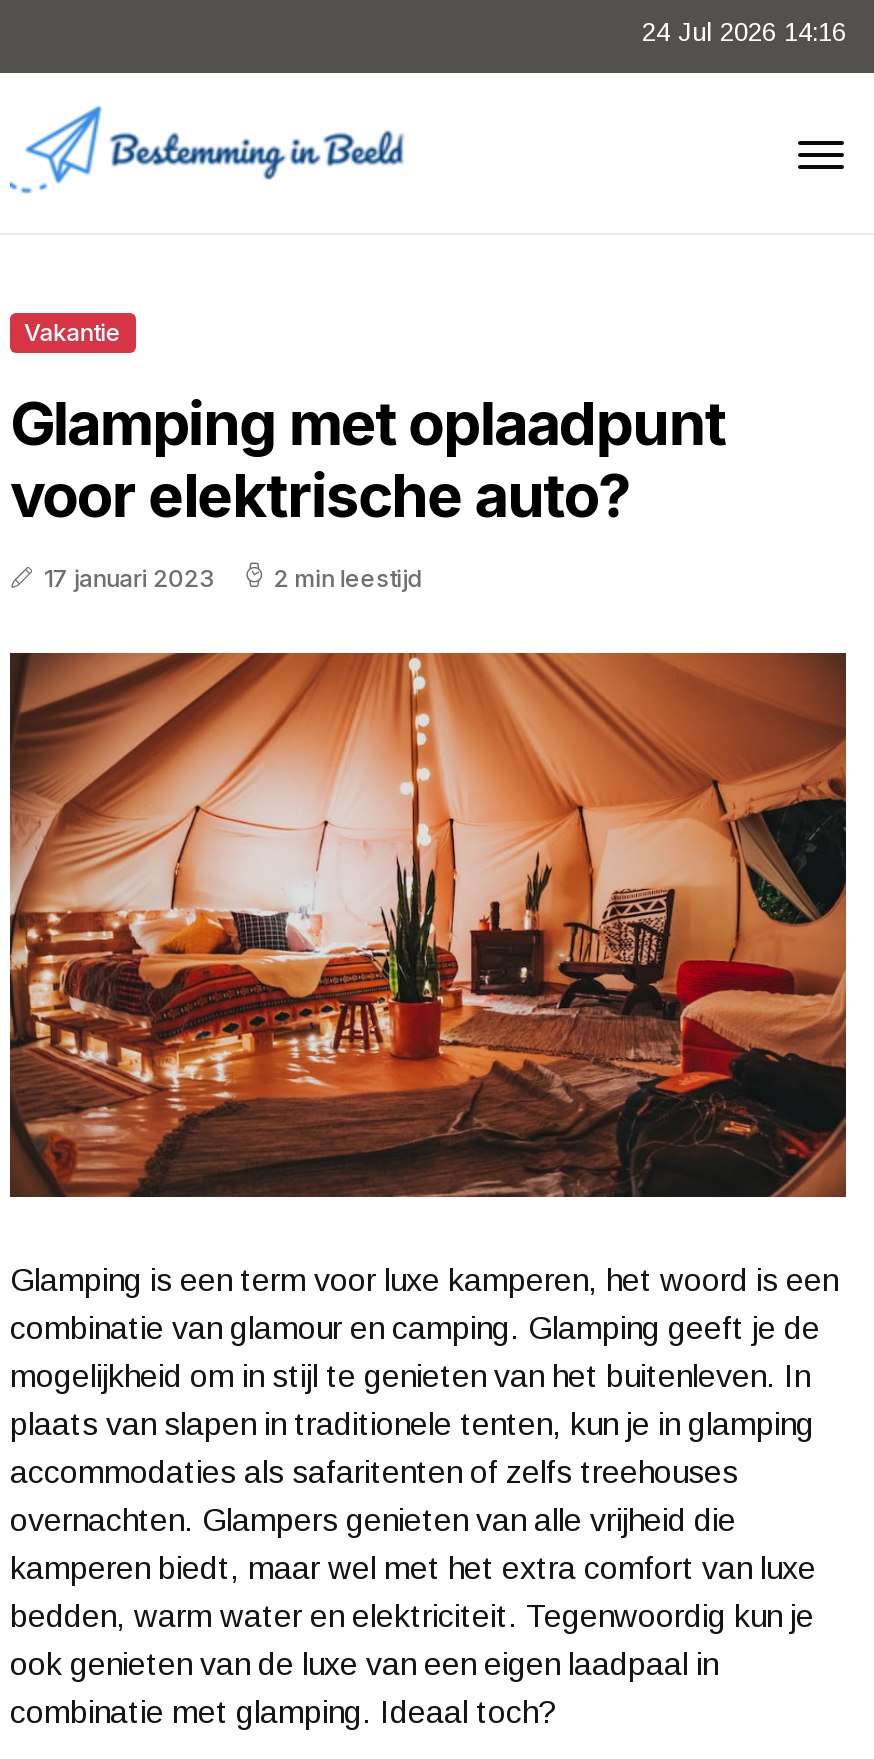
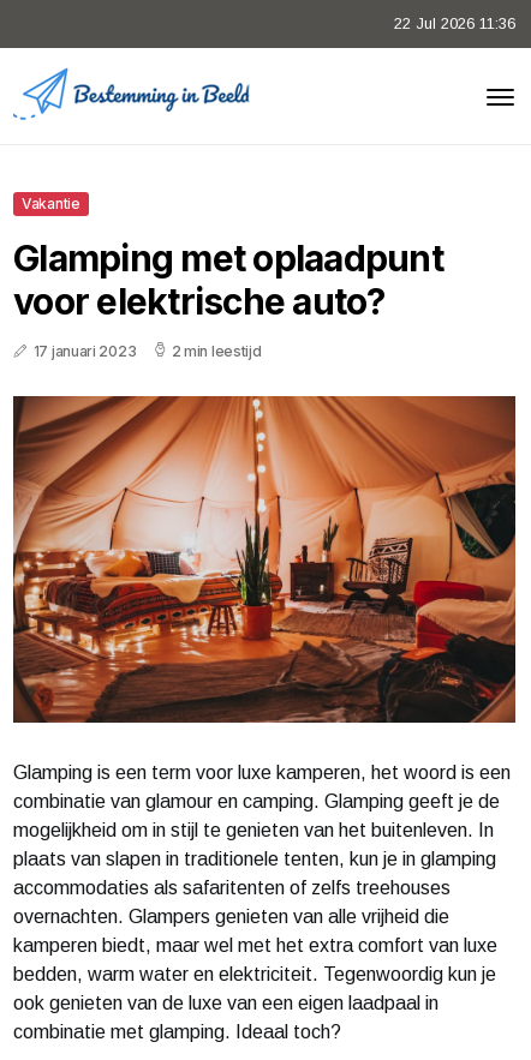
[642,17,846,47] 24 Jul 2026 14:16 -> [394,14,515,32] 22 Jul 2026 11:36

